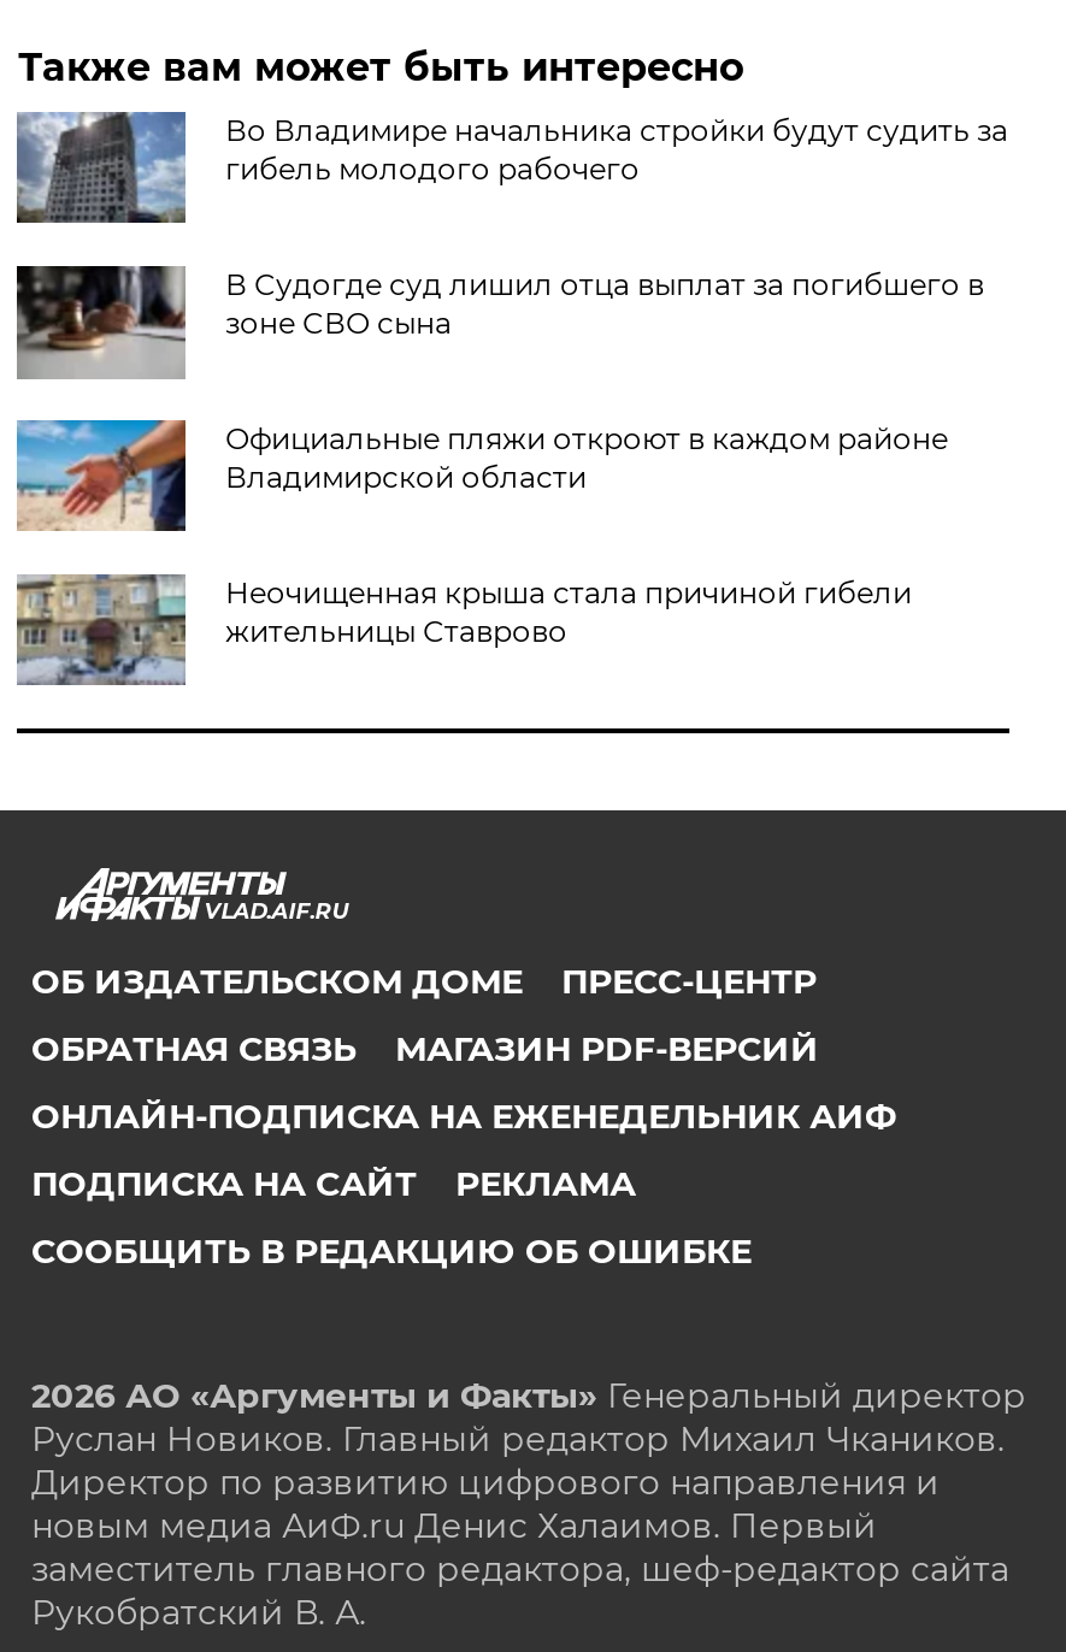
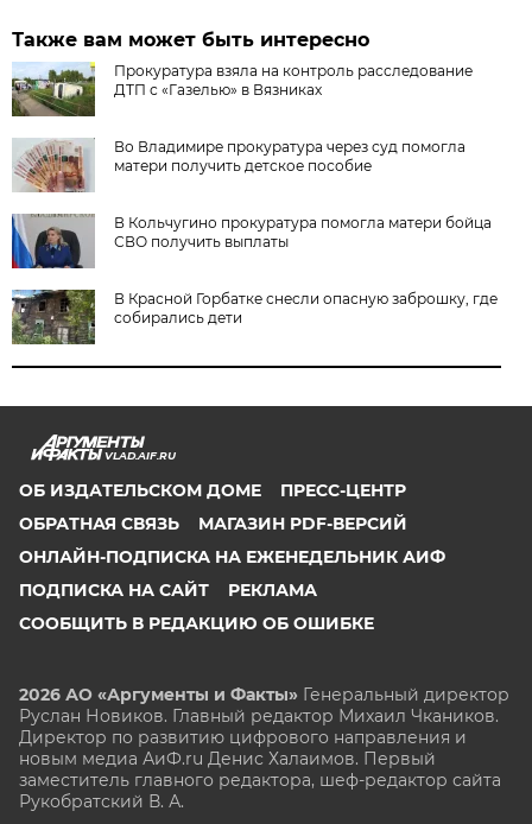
[14,110,1008,223] [image] | Во Владимире начальника стройки будут судить за | гибель молодого рабочего -> [11,61,473,116] [image] | Прокуратура взяла на контроль расследование | ДТП с «Газелью» в Вязниках
[14,264,984,379] [image] | В Судогде суд лишил отца выплат за погибшего в | зоне СВО сына -> [12,137,466,192] [image] | Во Владимире прокуратура через суд помогла | матери получить детское пособие
[14,418,948,533] [image] | Официальные пляжи откроют в каждом районе | Владимирской области -> [11,213,492,270] [image] | В Кольчугино прокуратура помогла матери бойца | СВО получить выплаты
[14,572,912,688] [image] | Неочищенная крыша стала причиной гибели | жительницы Ставрово -> [11,289,498,346] [image] | В Красной Горбатке снесли опасную заброшку, где | собирались дети

